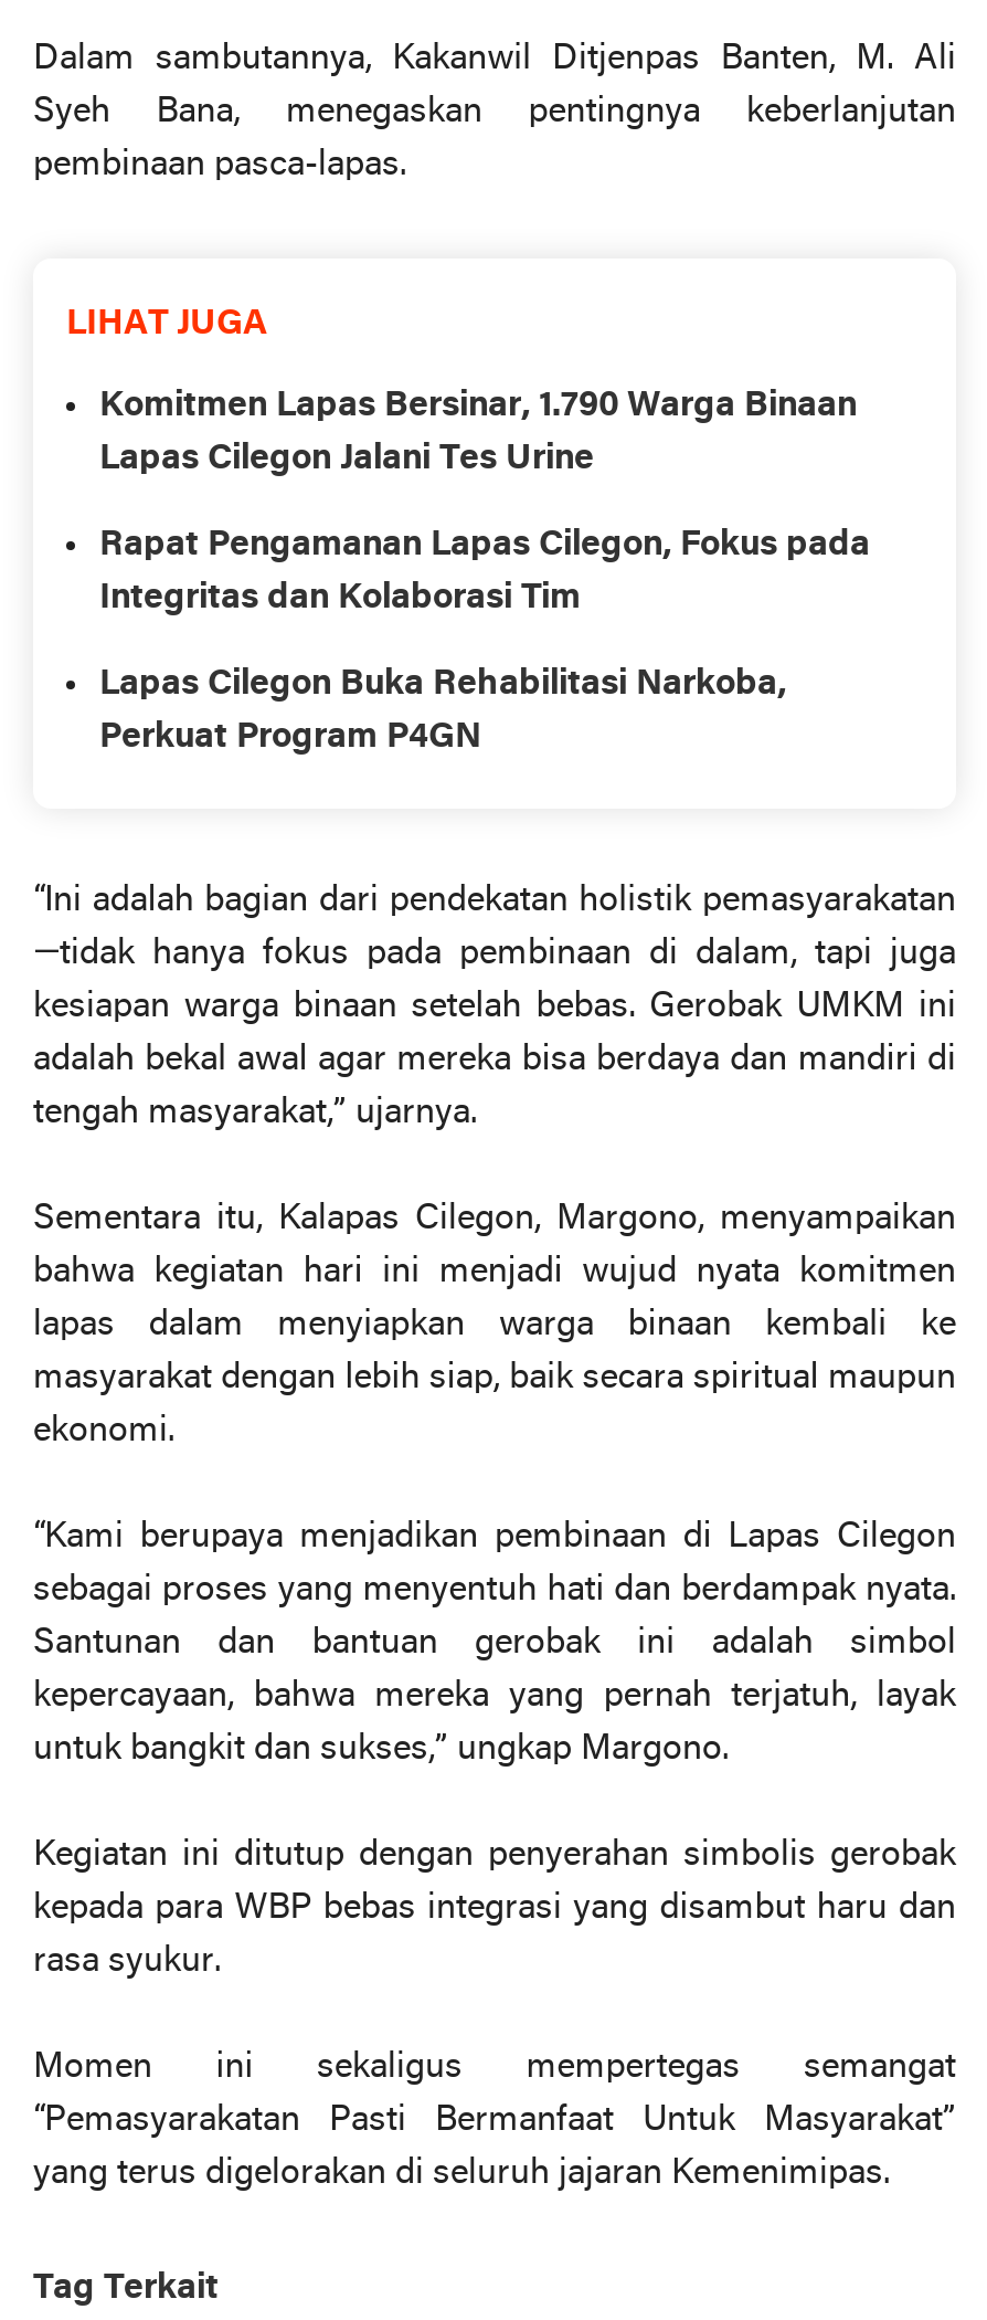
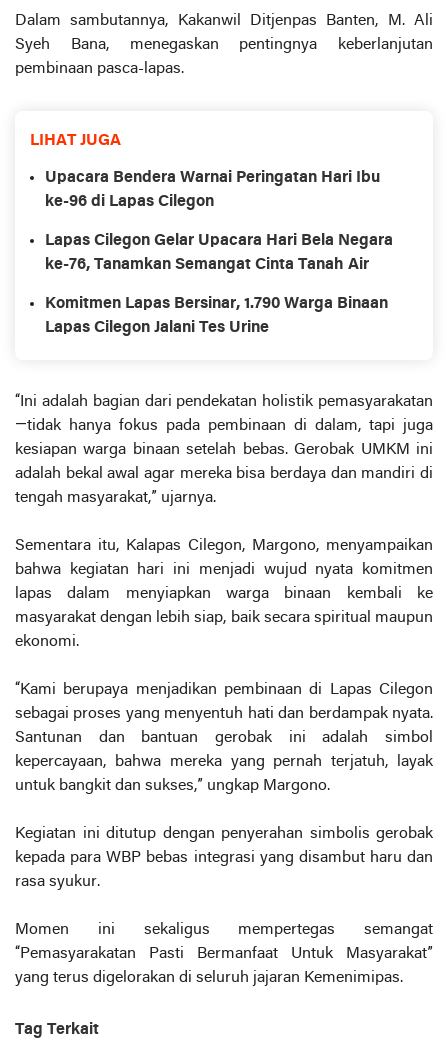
none -> [45,170,393,273] Upacara Bendera Warnai Peringatan Hari Ibu | ke-96 di Lapas Cilegon | Lapas Cilegon Gelar Upacara Hari Bela Negara | ke-76, Tanamkan Semangat Cinta Tanah Air
moved [99,389,857,478] -> [45,296,388,336]: Komitmen Lapas Bersinar, 1.790 Warga Binaan | Lapas Cilegon Jalani Tes Urine
[99,529,870,756] Rapat Pengamanan Lapas Cilegon, Fokus pada | Integritas dan Kolaborasi Tim | Lapas Cilegon Buka Rehabilitasi Narkoba, | Perkuat Program P4GN -> none

